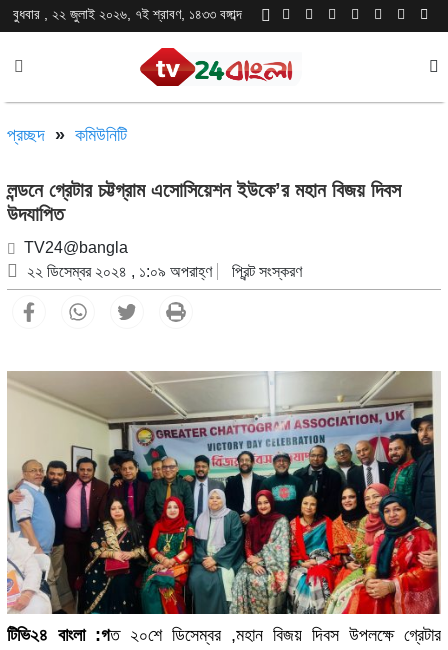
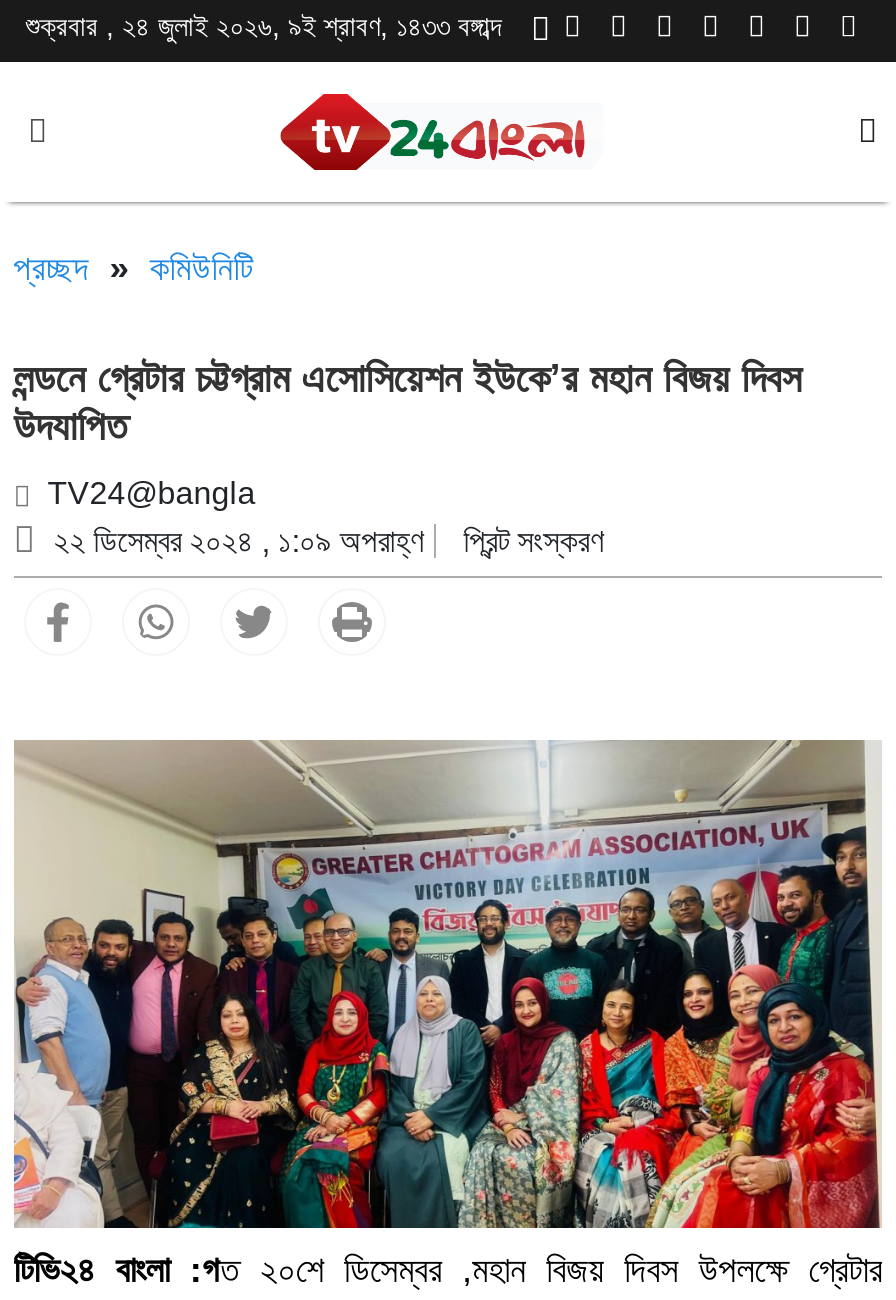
[13,6,242,22] বুধবার , ২২ জুলাই ২০২৬, ৭ই শ্রাবণ, ১৪৩৩ বঙ্গাব্দ -> [26,10,502,42] শুক্রবার , ২৪ জুলাই ২০২৬, ৯ই শ্রাবণ, ১৪৩৩ বঙ্গাব্দ

